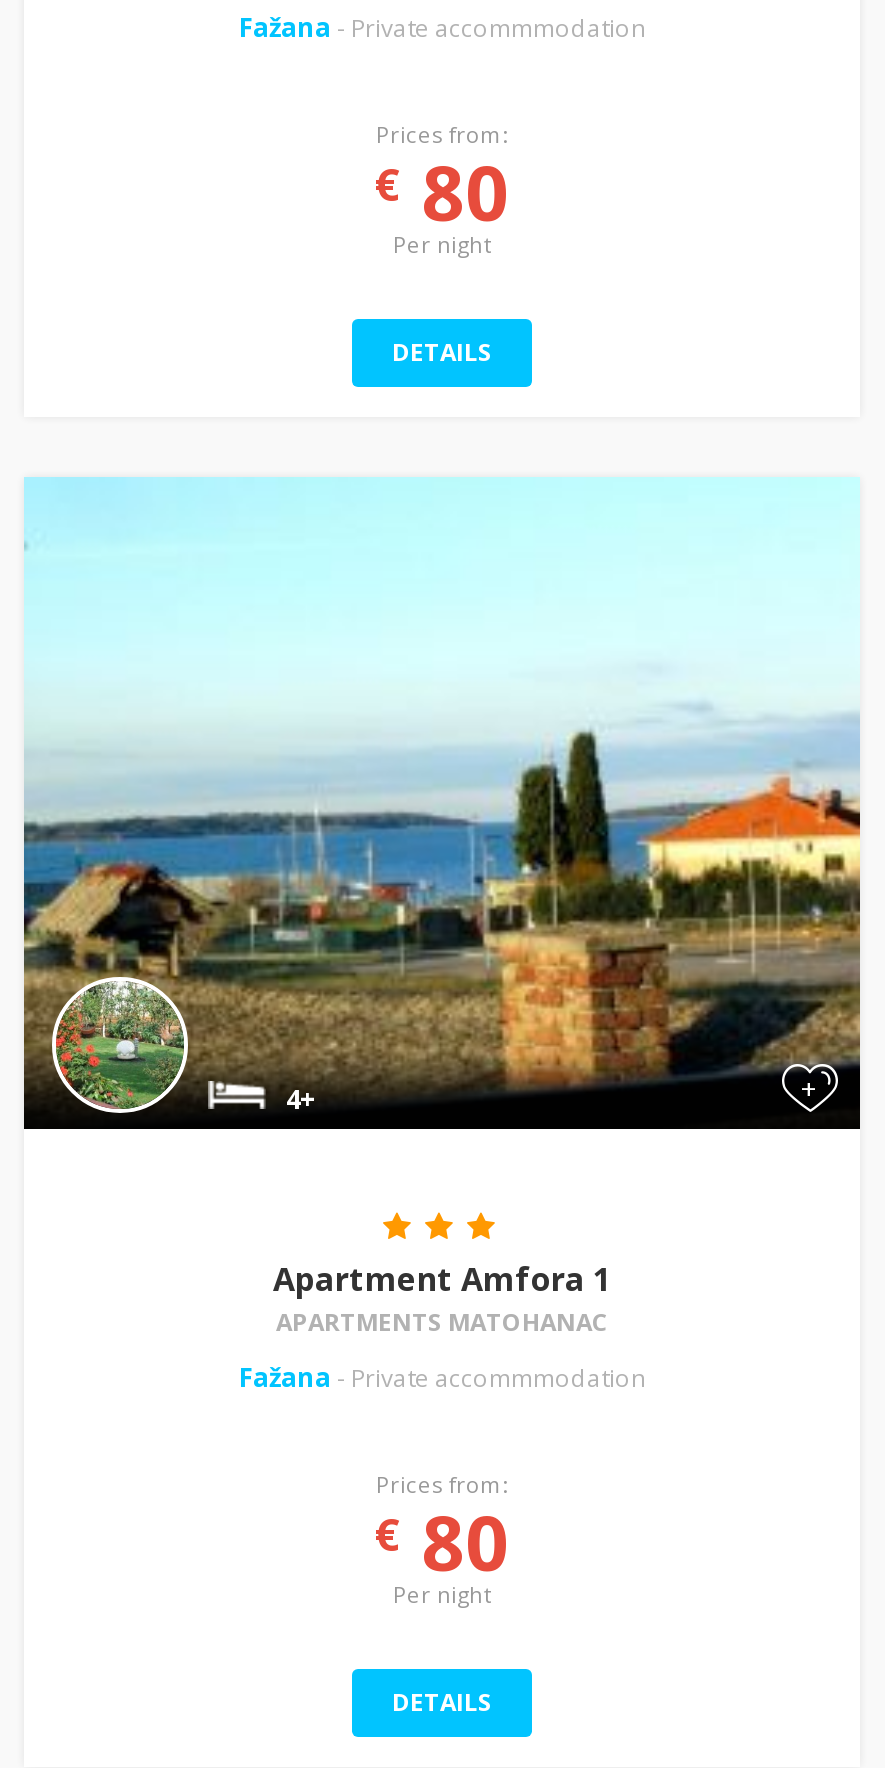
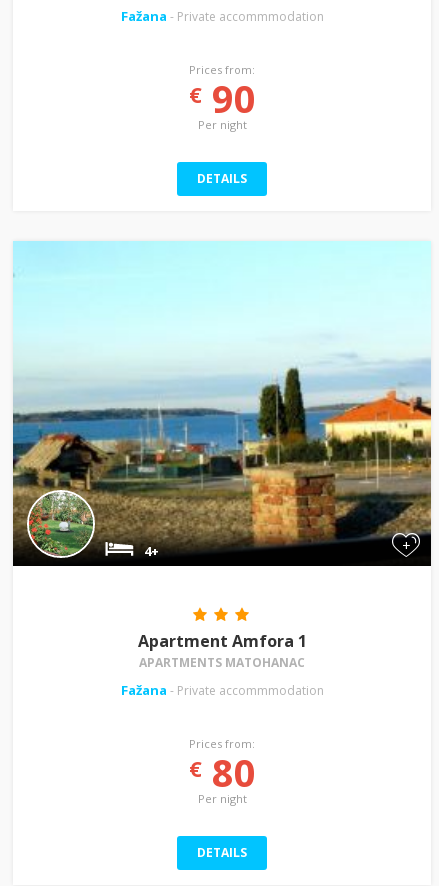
[375,139,509,243] €80 -> [188,72,255,124] €90

